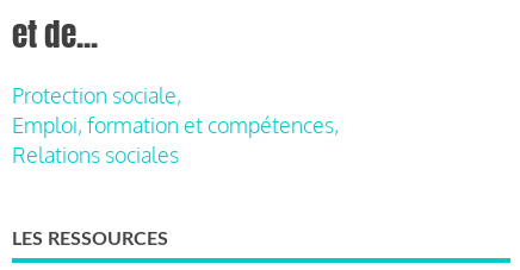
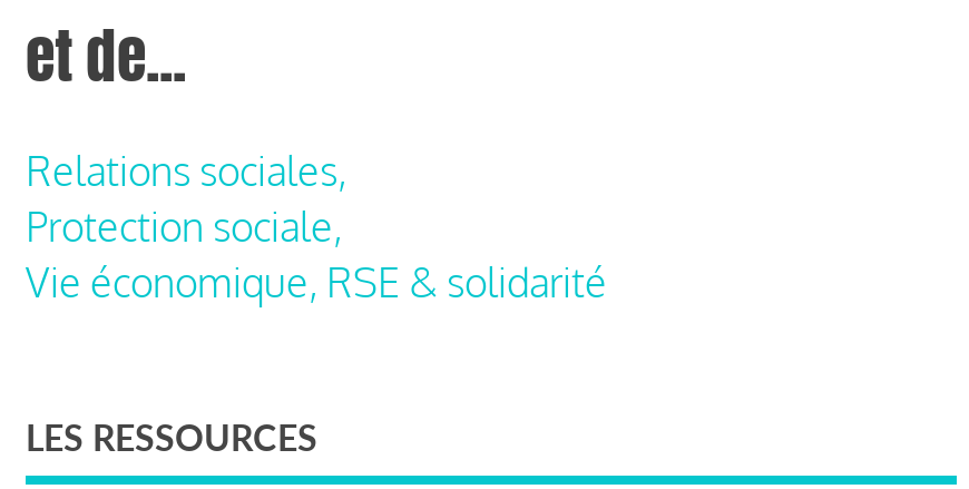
none -> [26,145,346,194] Relations sociales,
moved [12,82,181,108] -> [26,201,342,250]: Protection sociale,
[12,112,339,167] Emploi, formation et compétences, | Relations sociales -> [26,257,607,306] Vie économique, RSE & solidarité

